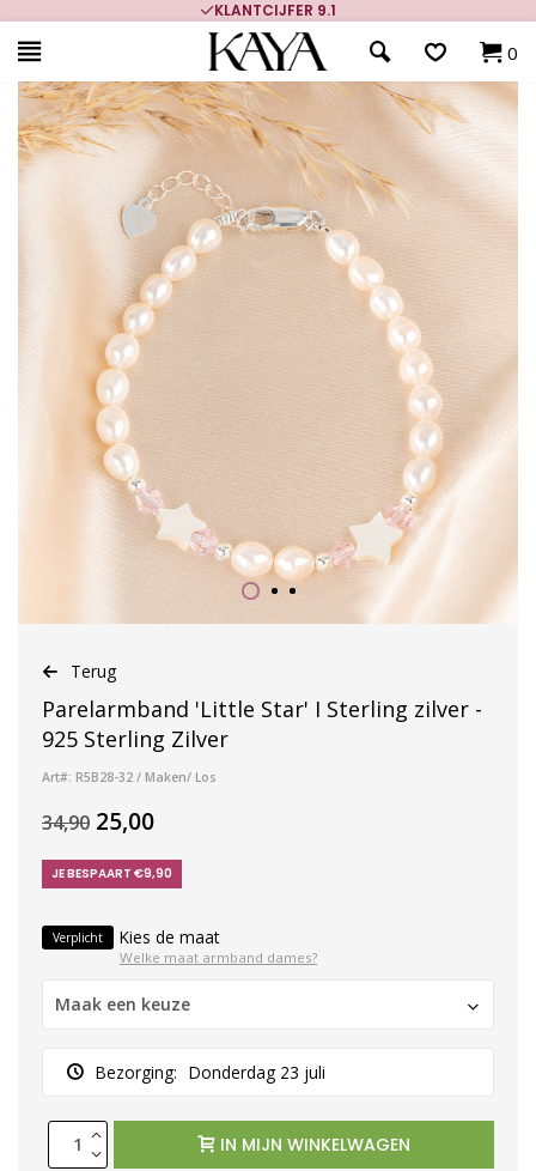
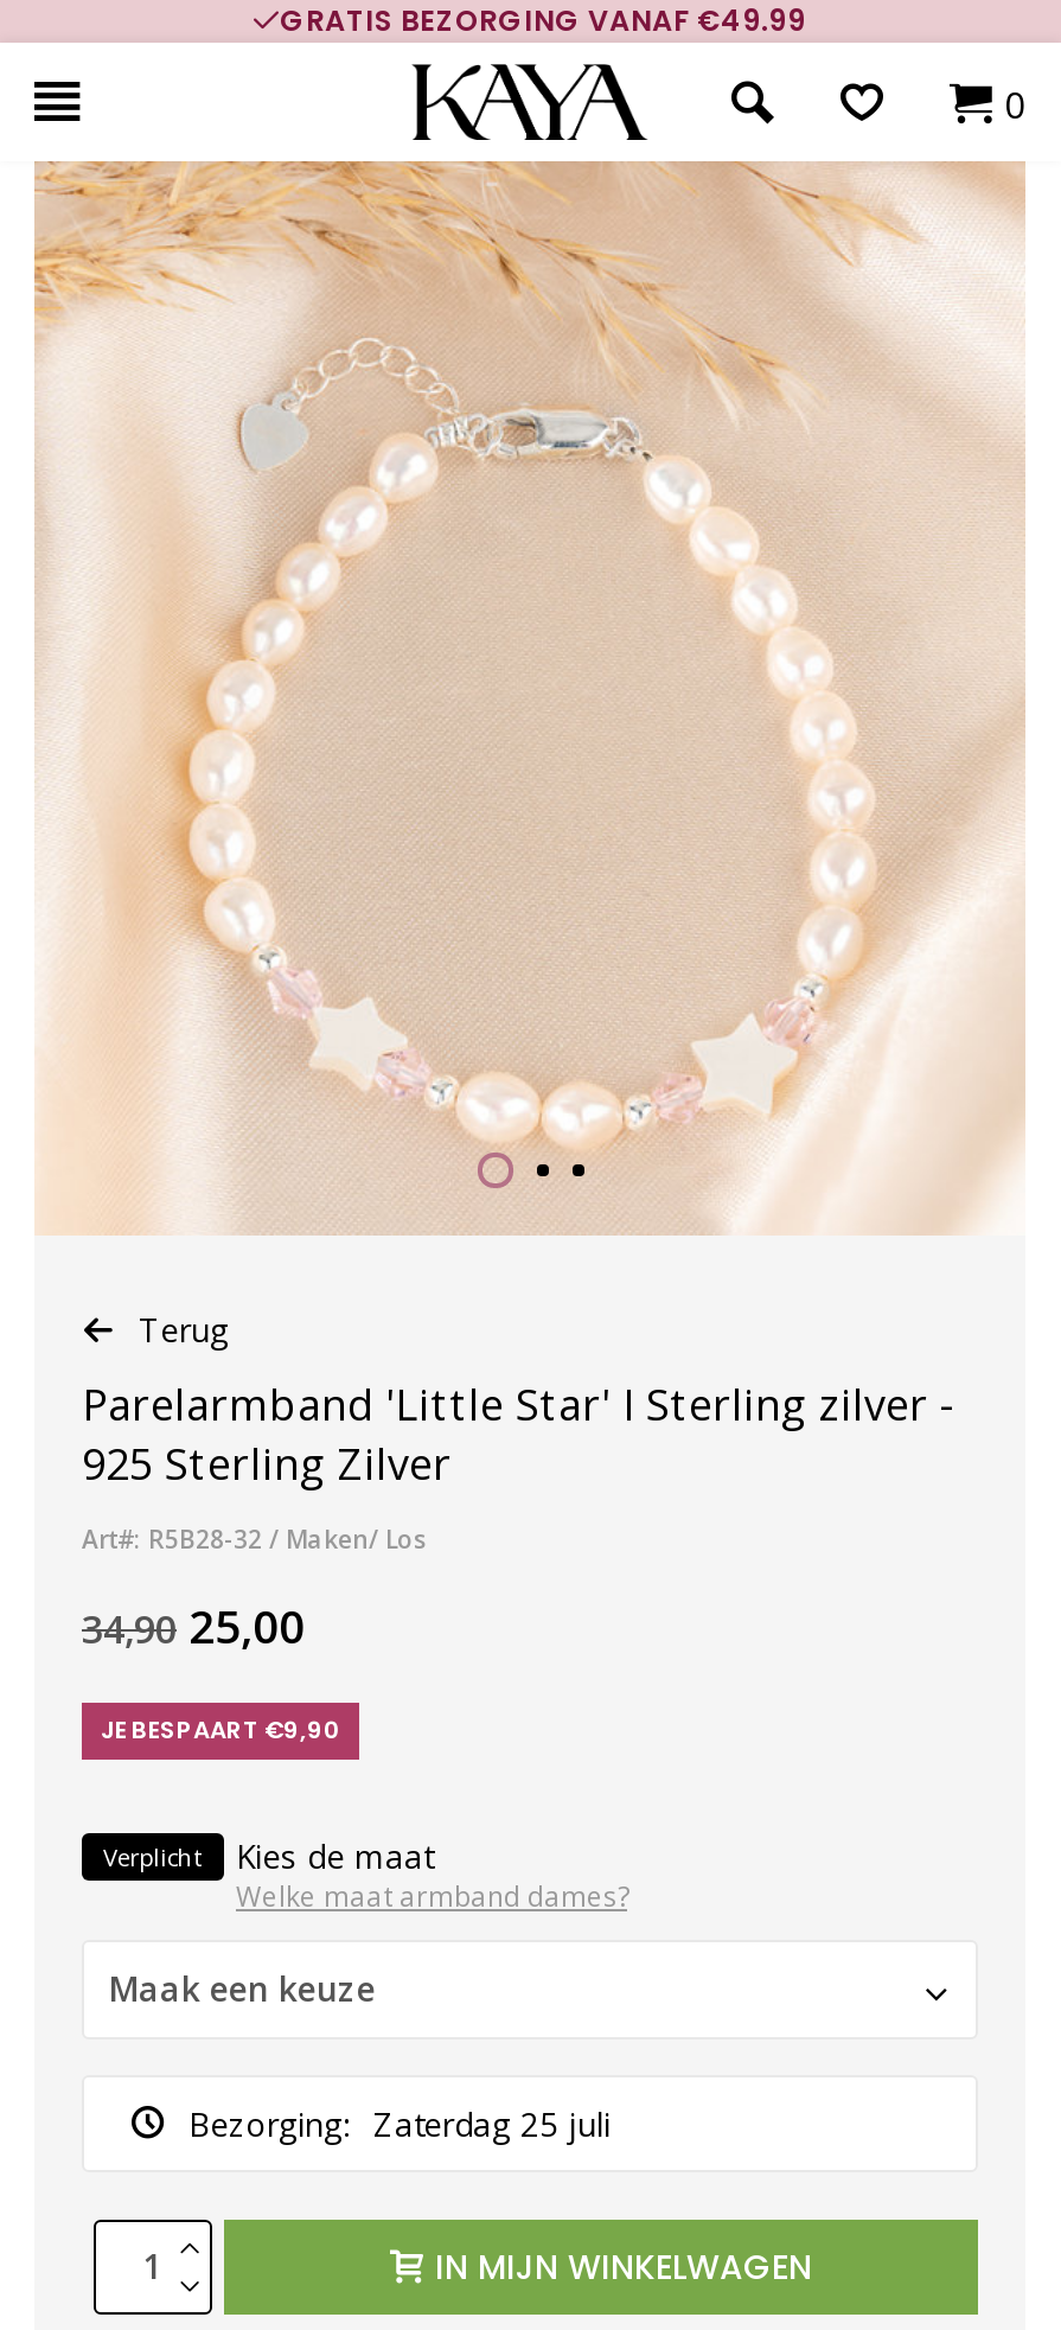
[214,0,336,20] KLANTCIJFER 9.1 -> [280,0,806,40] GRATIS BEZORGING VANAF €49.99
[96,1061,325,1083] Bezorging: Donderdag 23 juli -> [188,2101,611,2146] Bezorging: Zaterdag 25 juli

